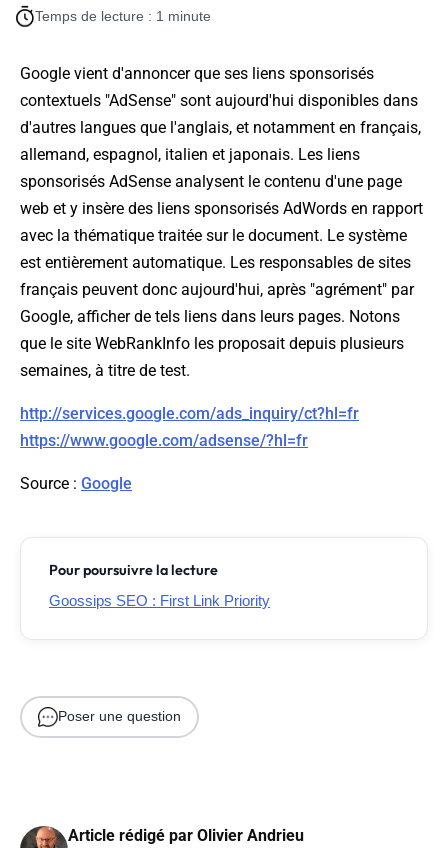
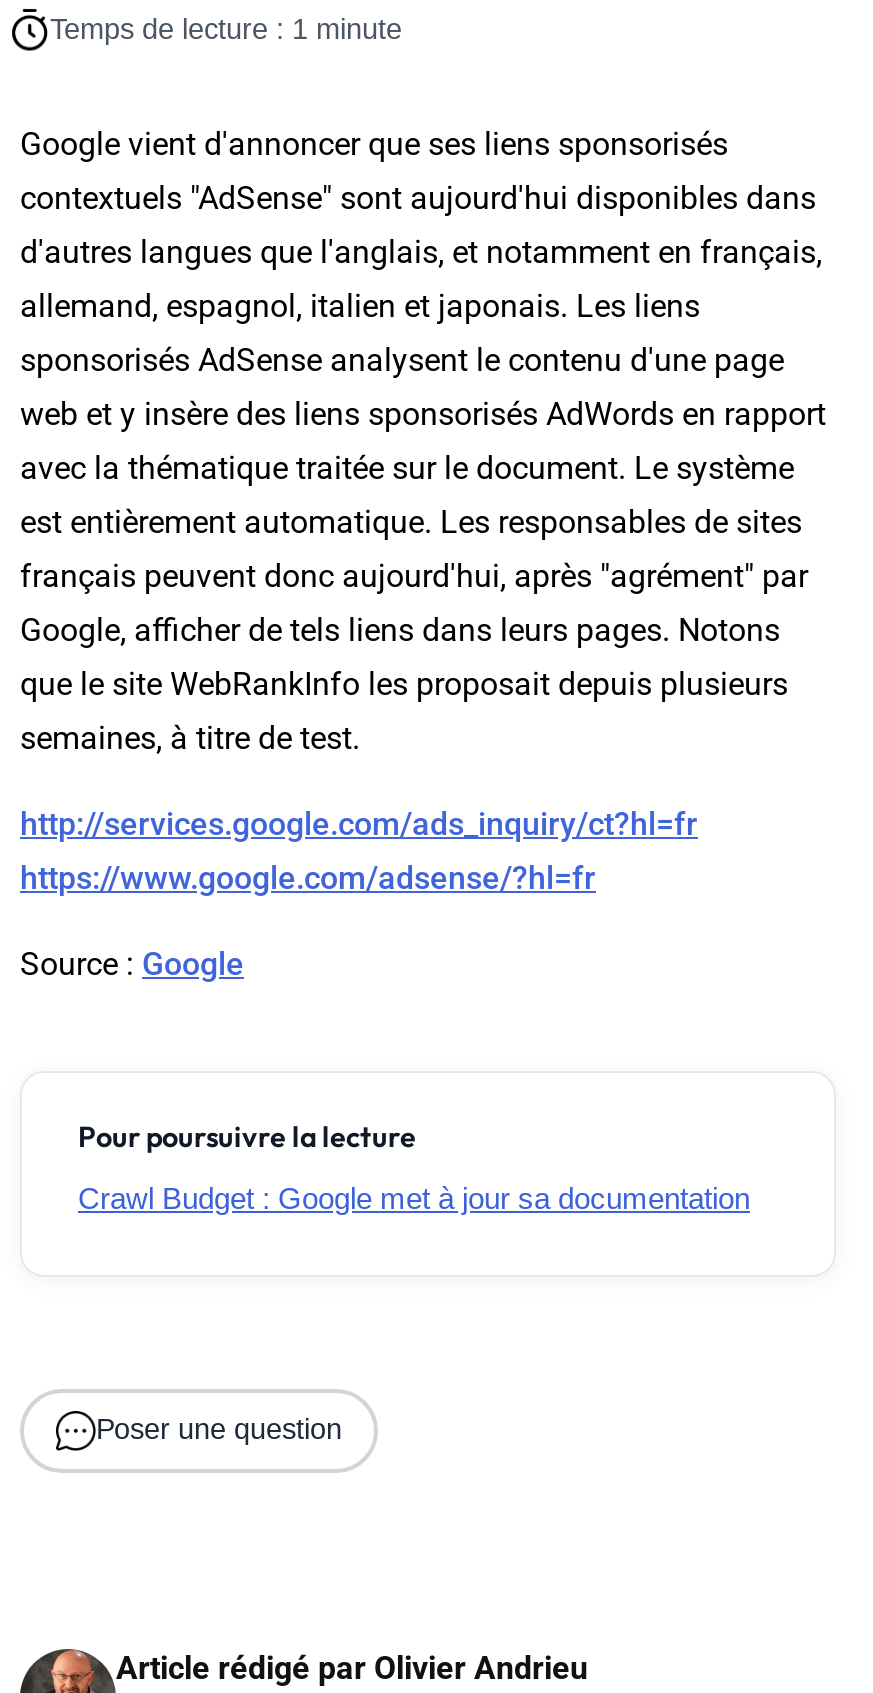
[49,592,270,609] Goossips SEO : First Link Priority -> [78,1181,750,1215] Crawl Budget : Google met à jour sa documentation

